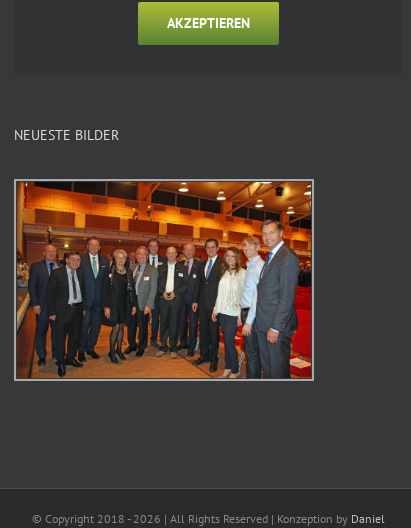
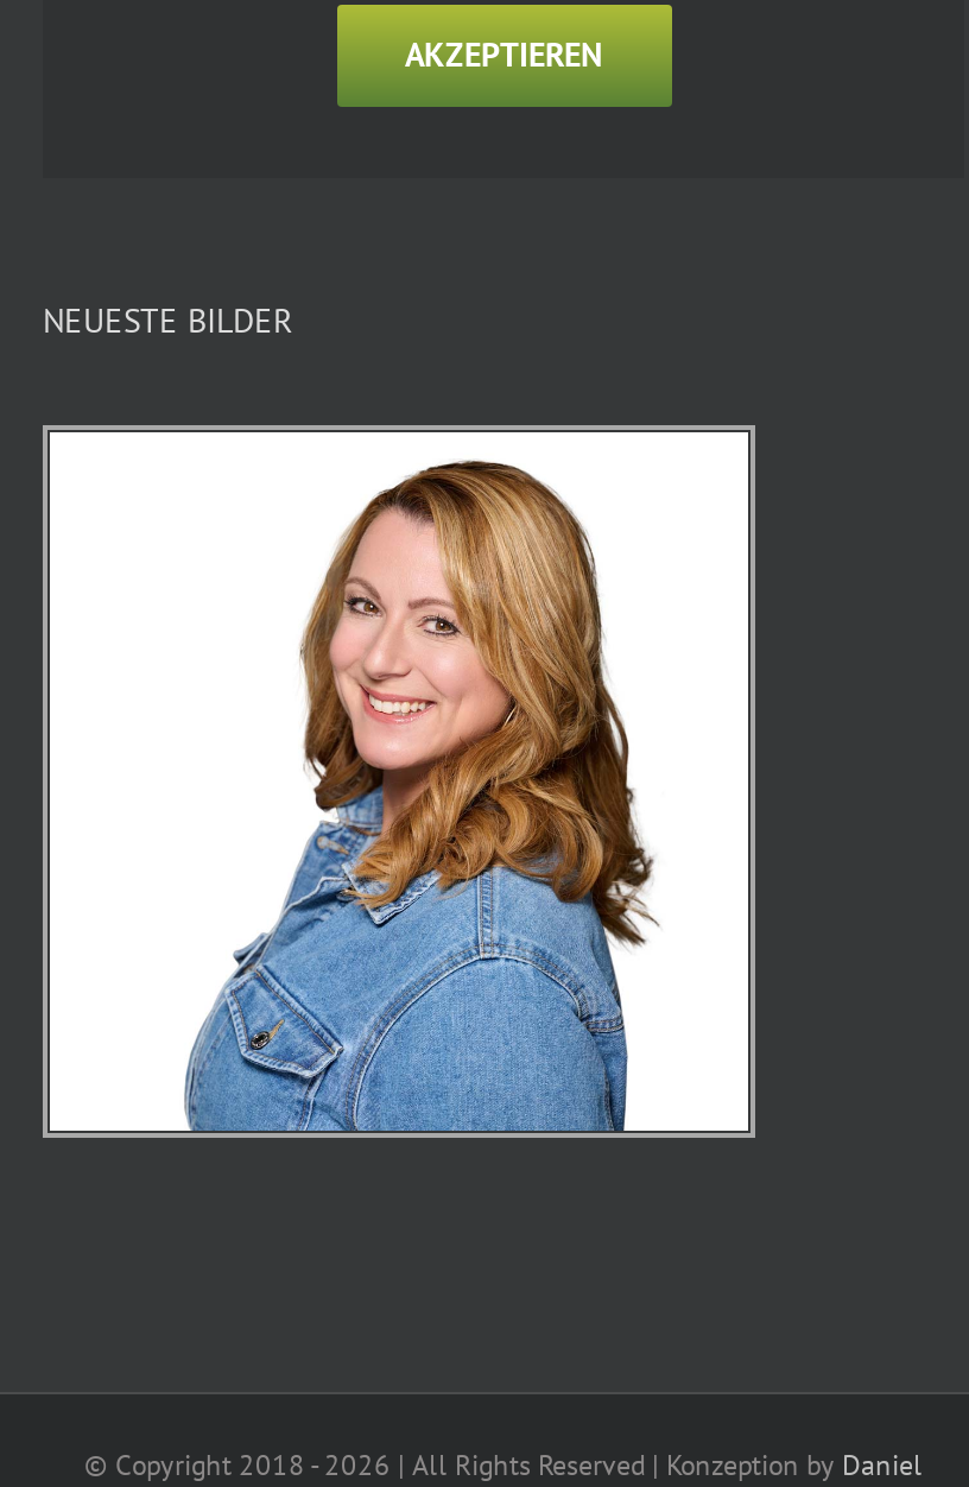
[16,181,312,379] [image] -> [50,432,748,1133] [image]

